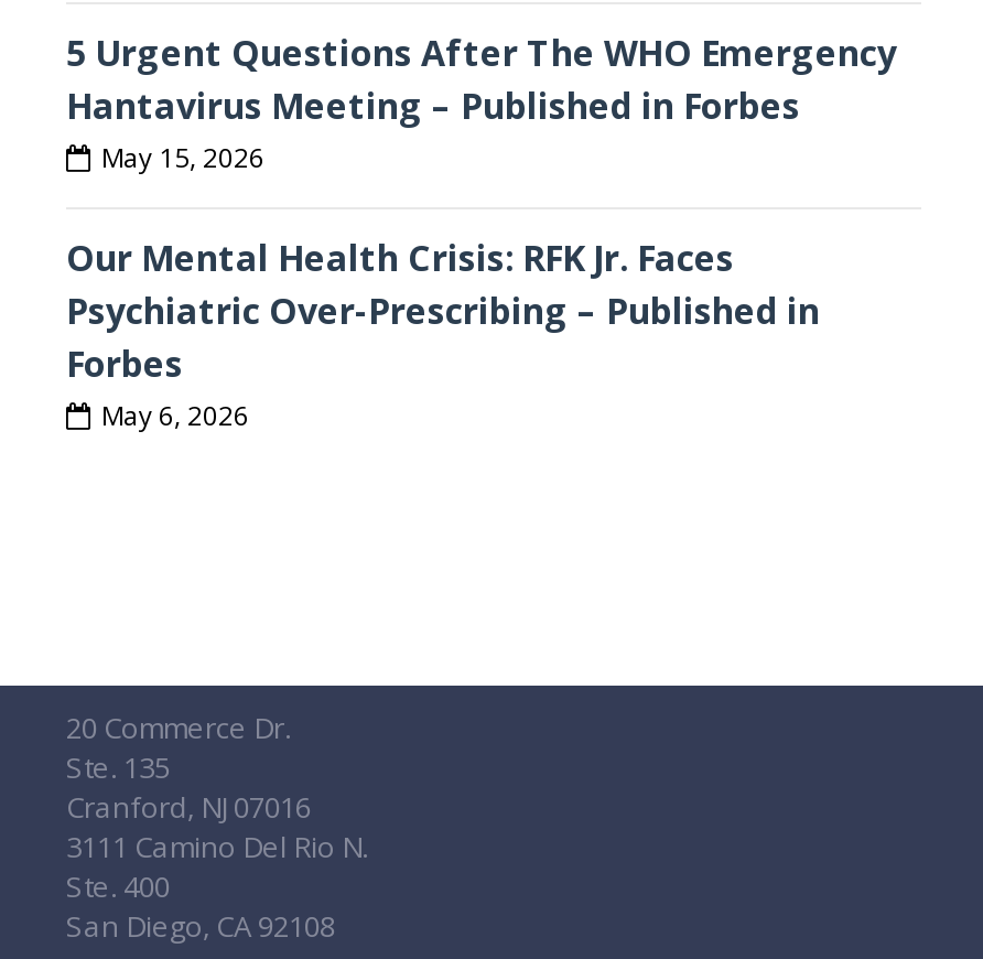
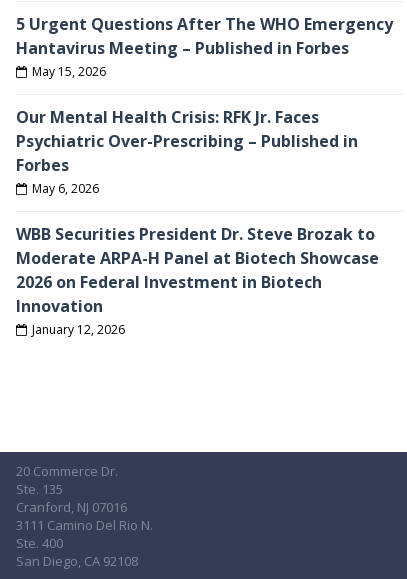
none -> [16,223,379,338] WBB Securities President Dr. Steve Brozak to | Moderate ARPA-H Panel at Biotech Showcase | 2026 on Federal Investment in Biotech | Innovation | January 12, 2026

